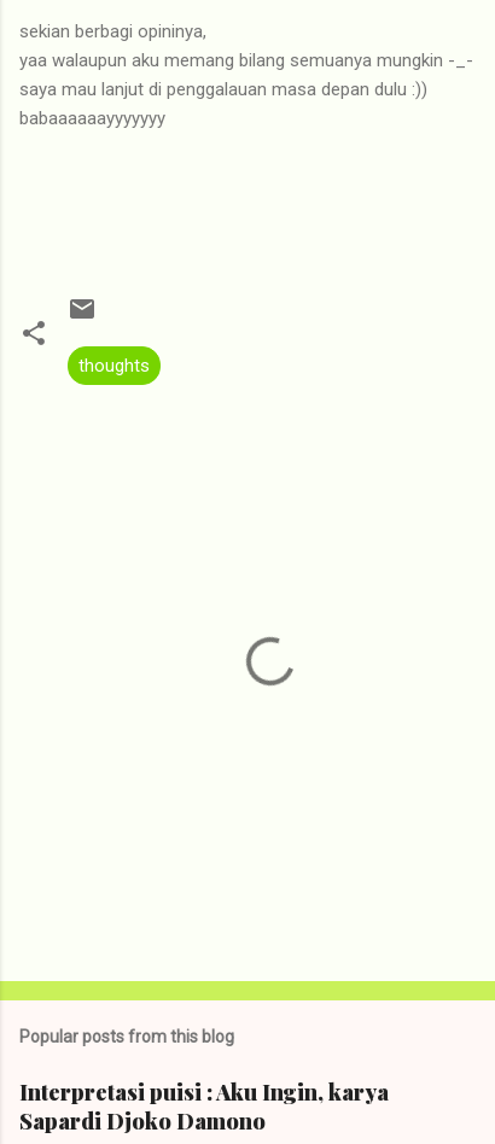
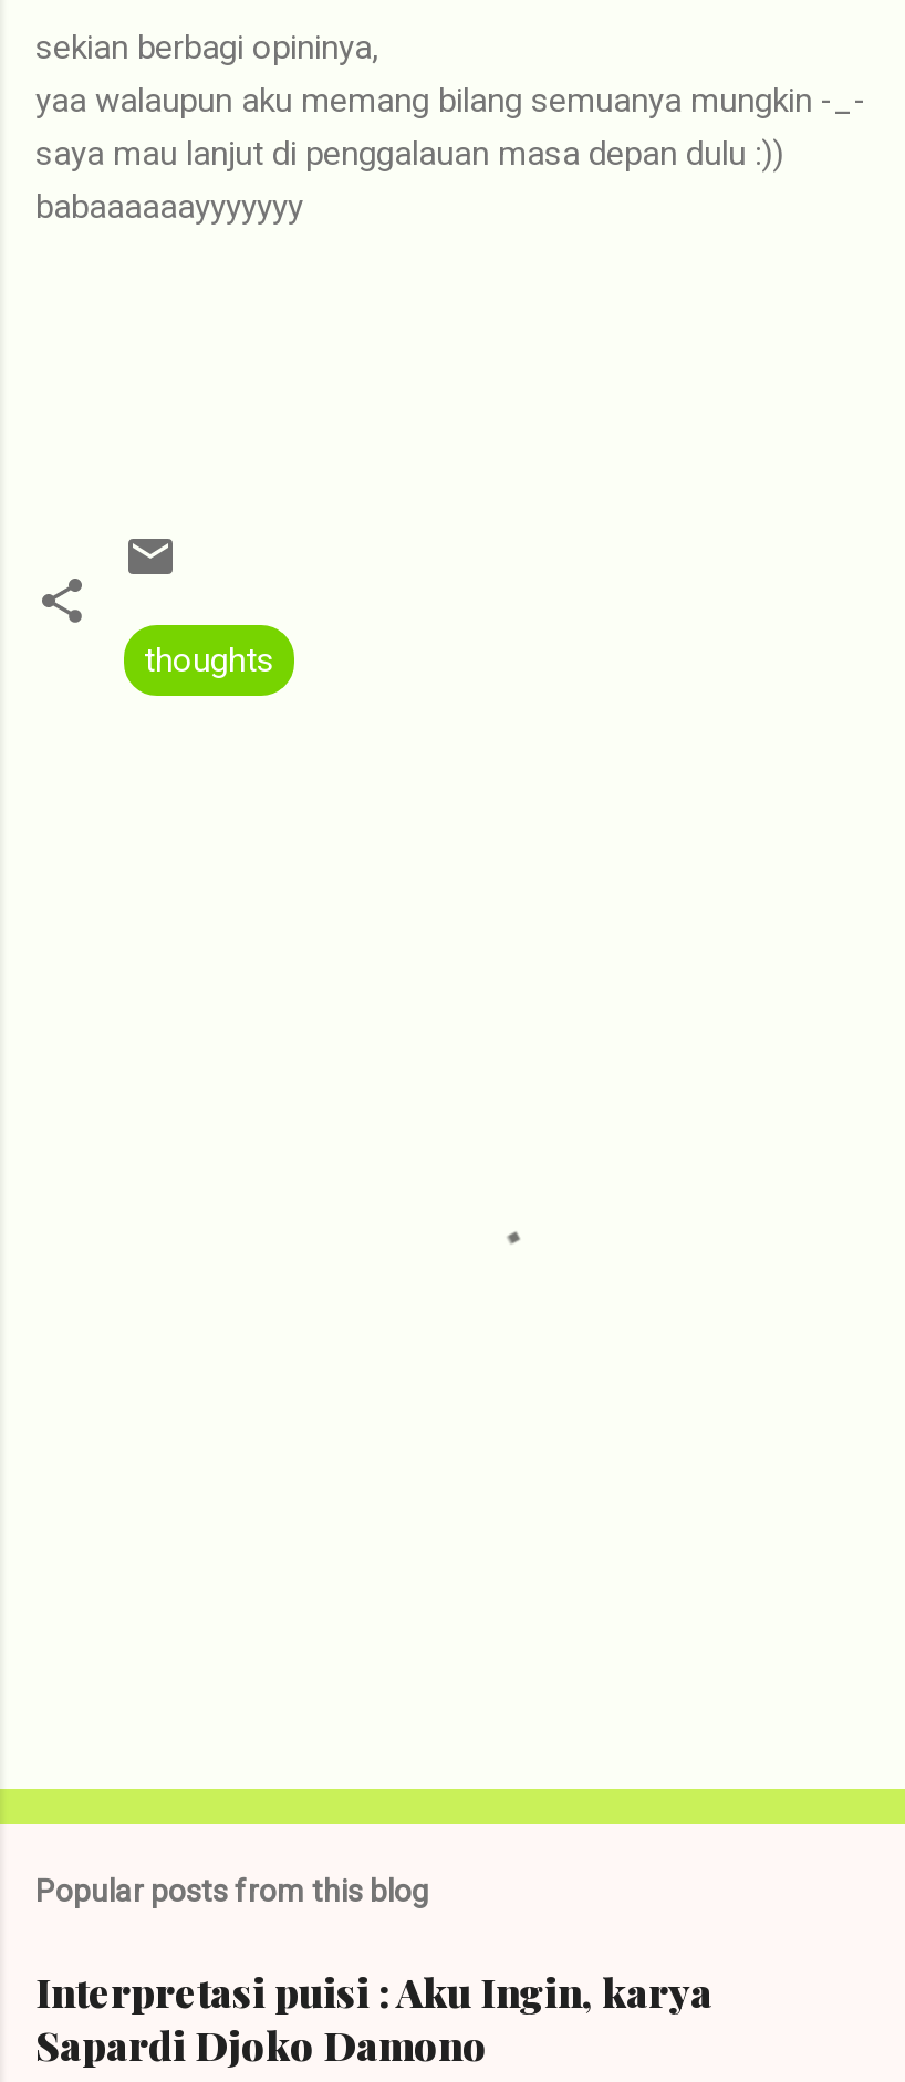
[245,636,293,687] [image] -> none

